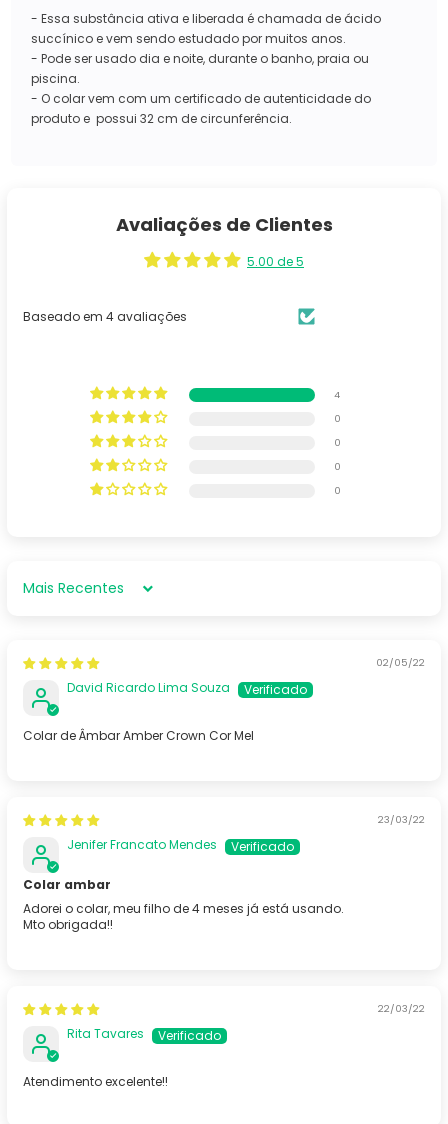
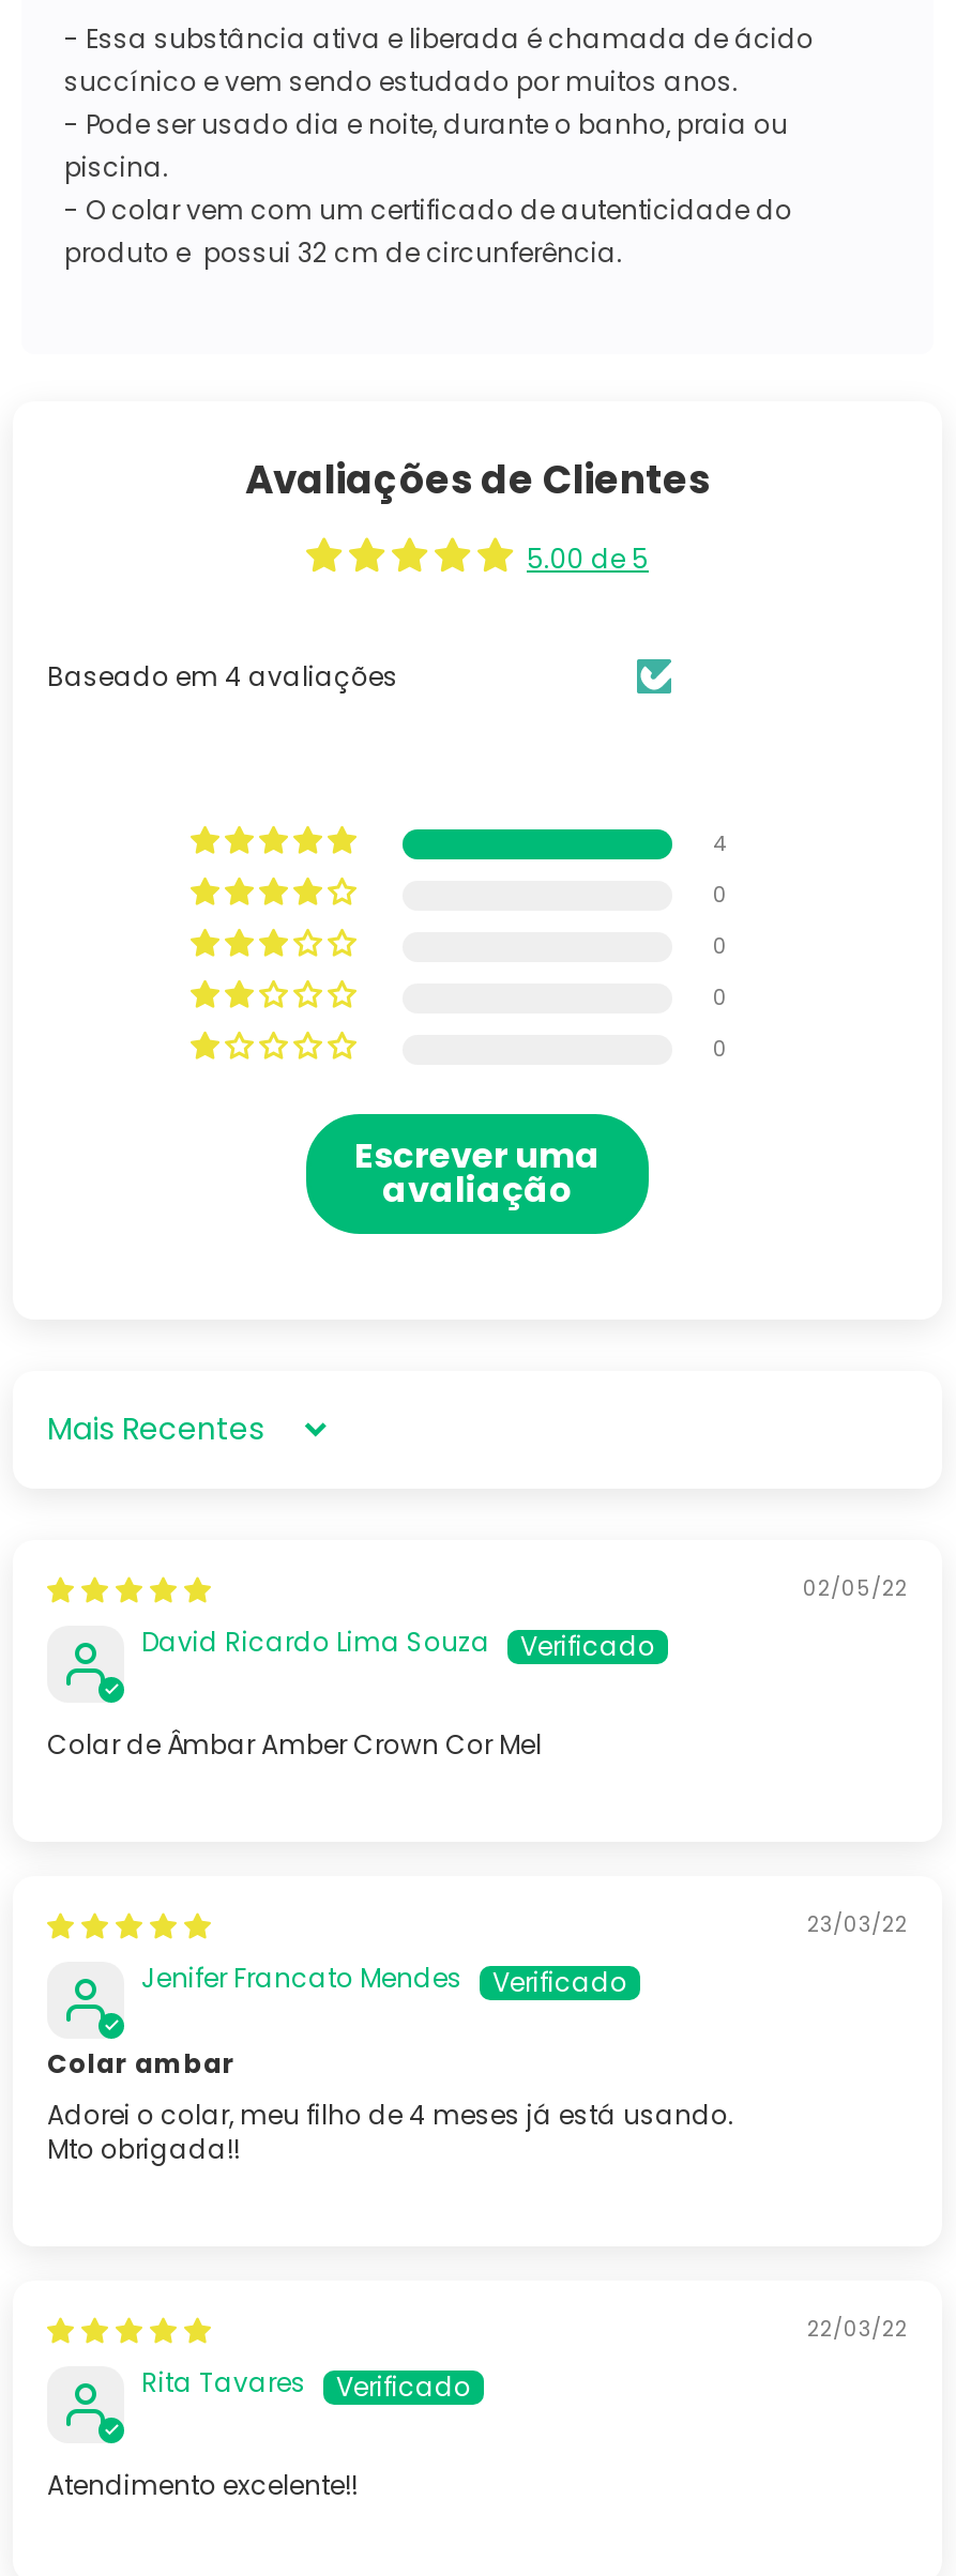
none -> [354,1131,601,1215] Escrever uma | avaliação

